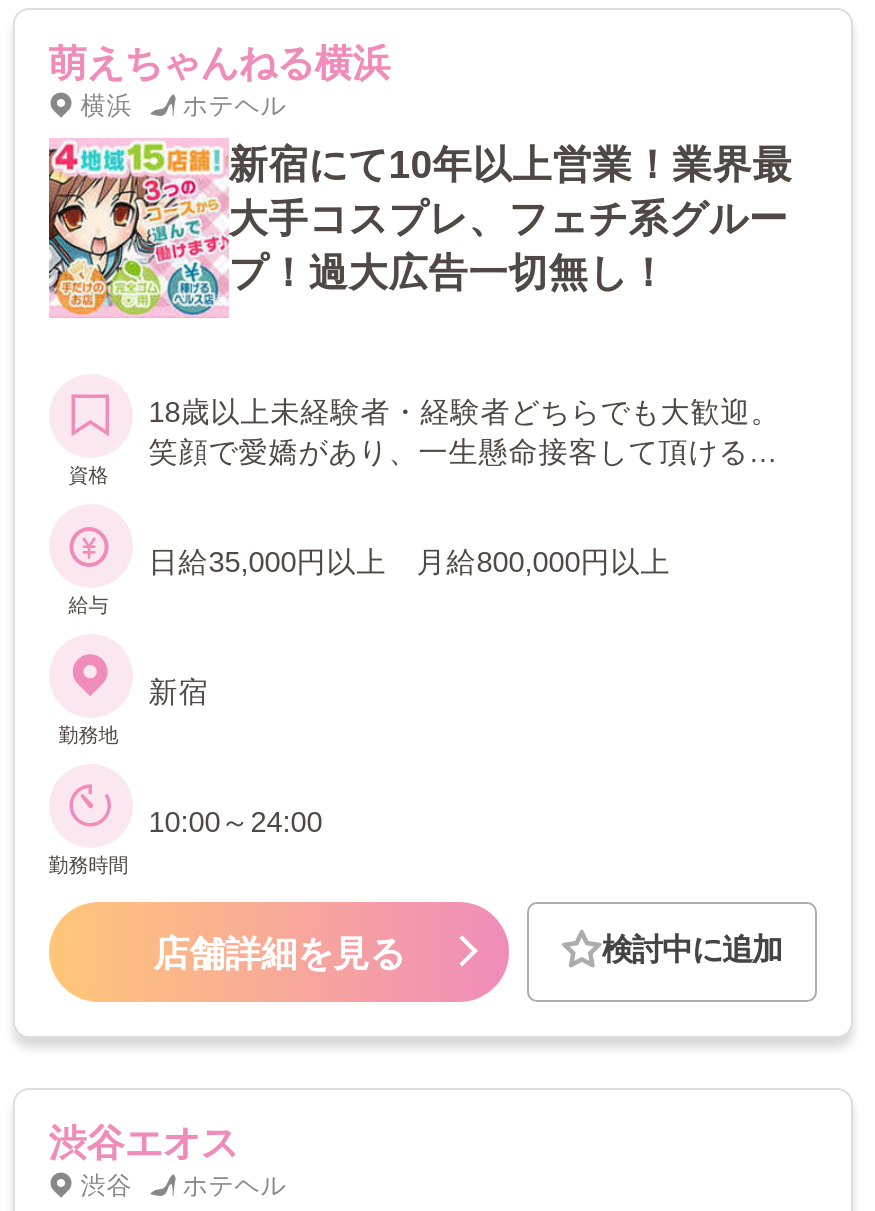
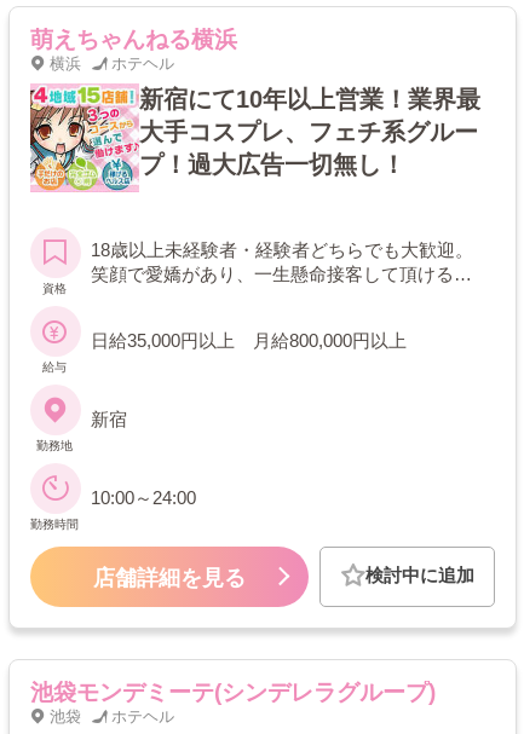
[49,1122,239,1200] 渋谷エオス | 渋谷 -> [30,679,435,726] 池袋モンデミーテ(シンデレラグループ) | 池袋

